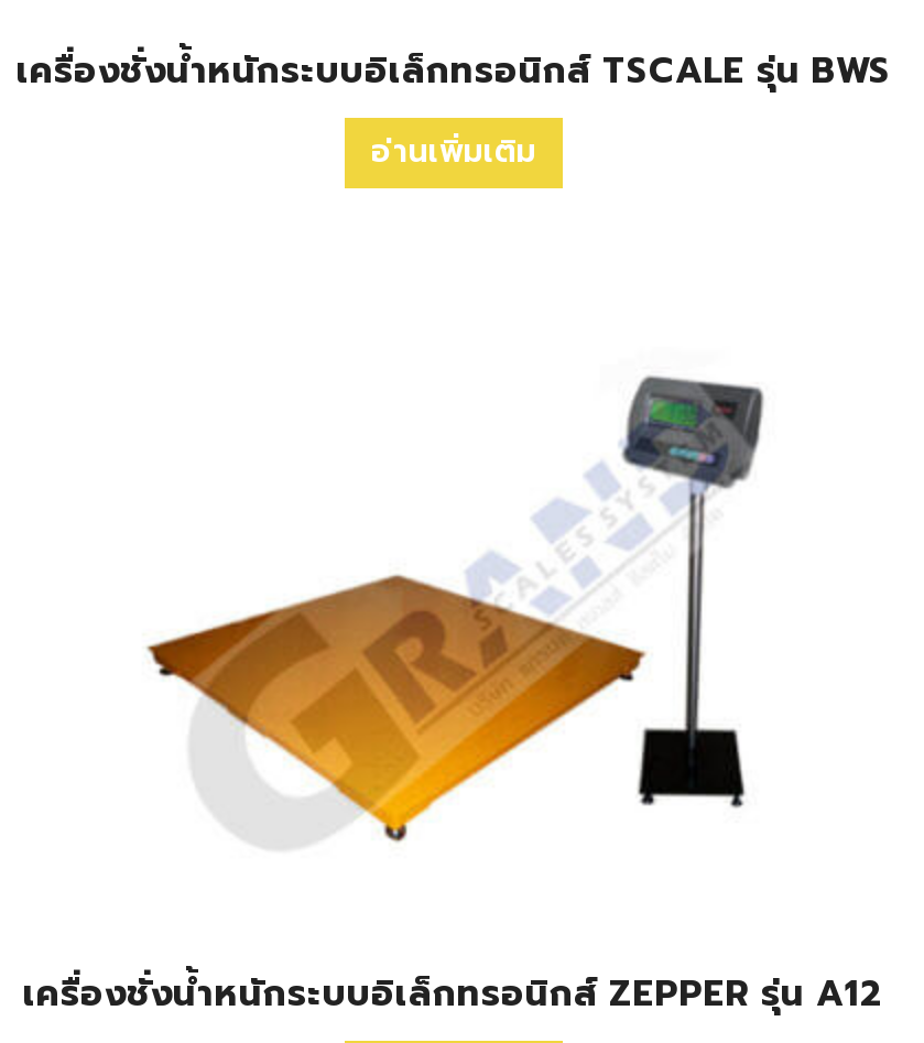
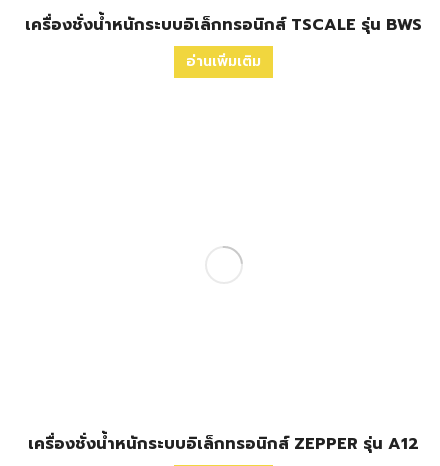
[146,373,765,843] [image] -> none

